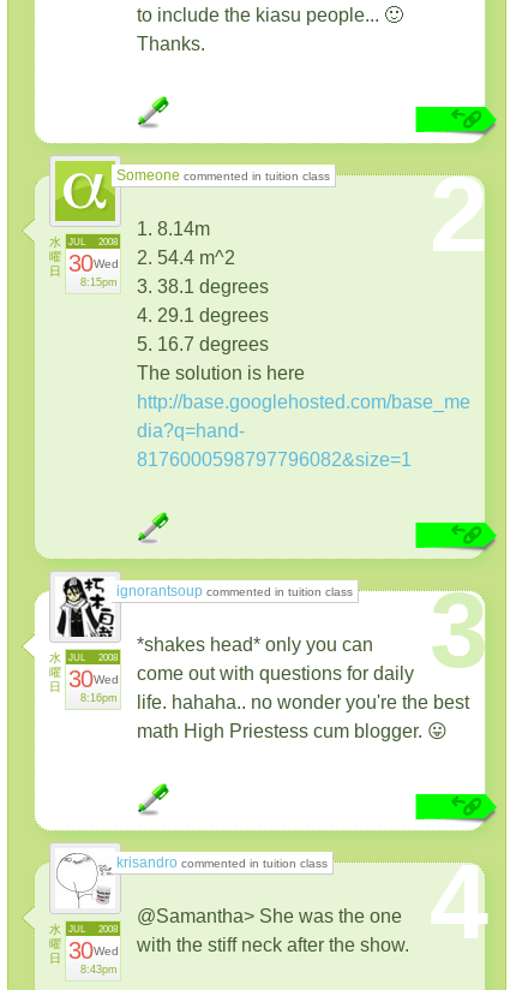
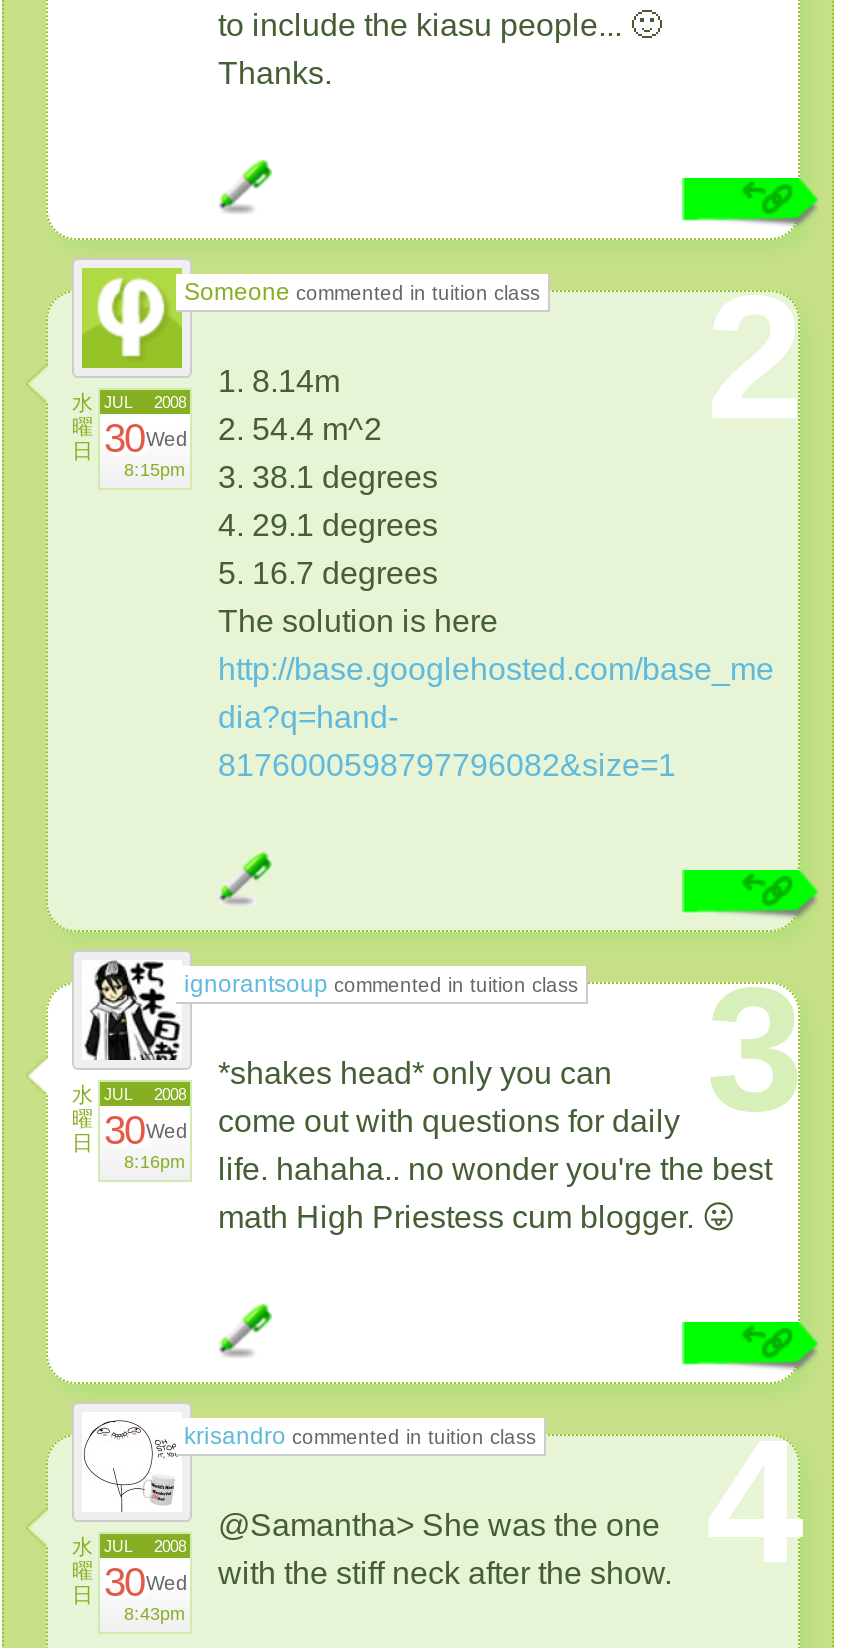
[62,167,107,214] [image] -> [96,276,166,358] [image]

